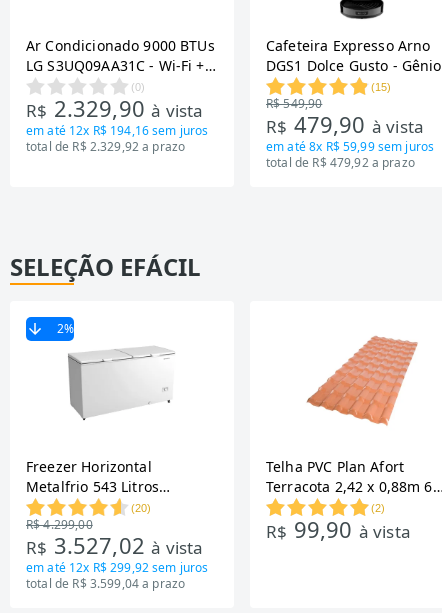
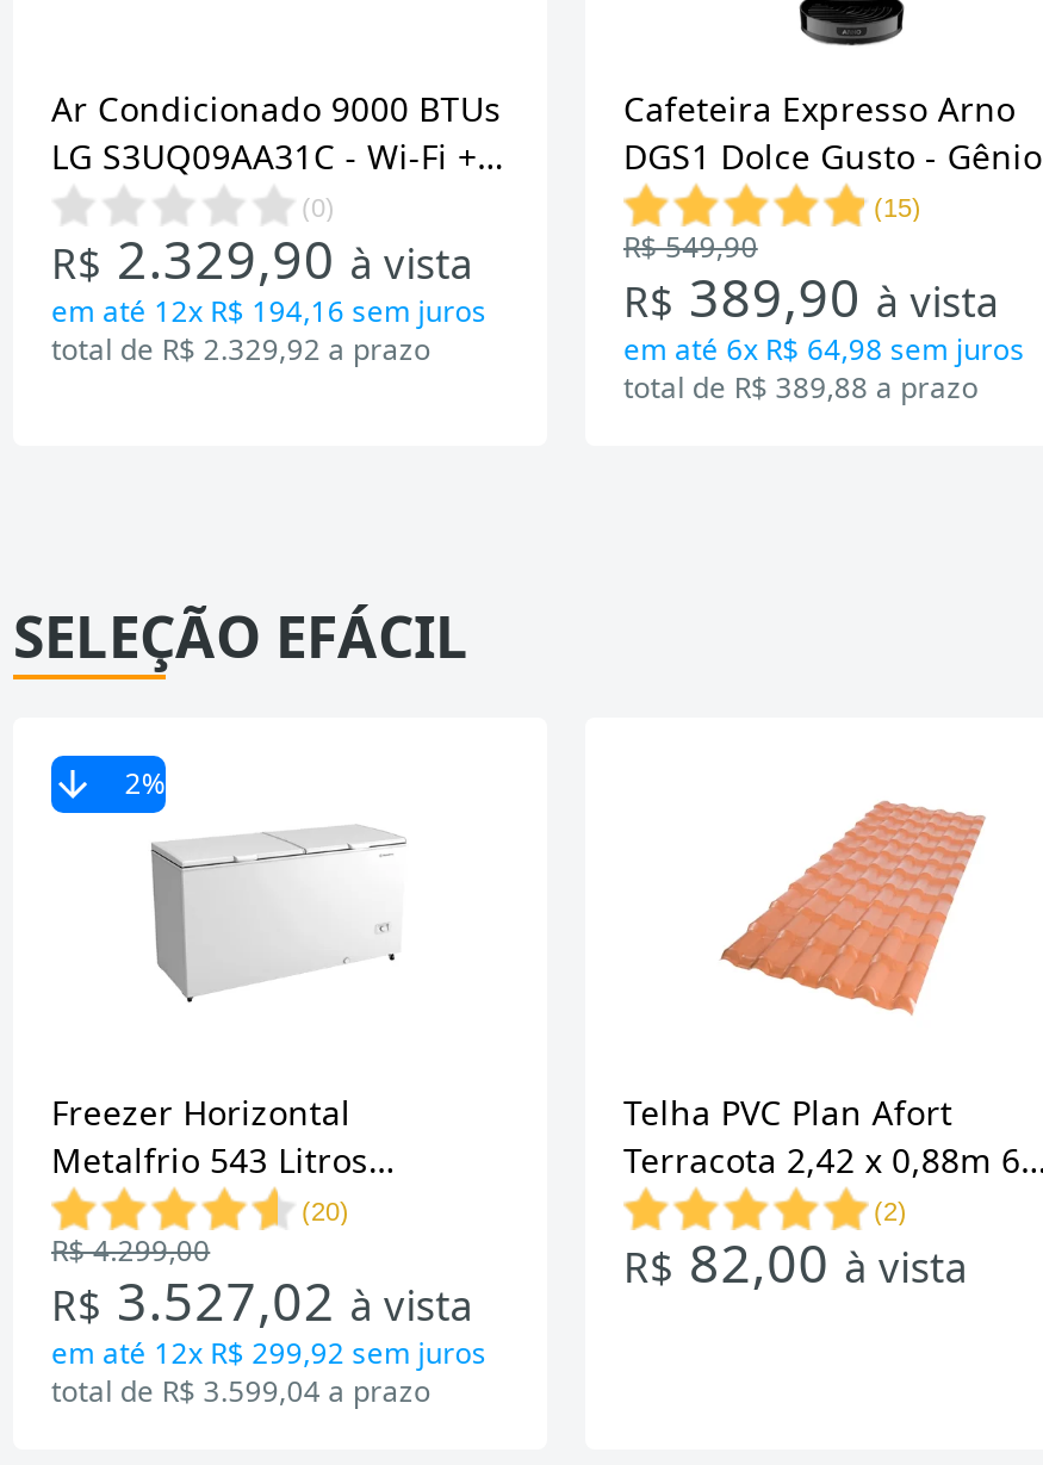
[266,109,424,139] R$479,90 à vista -> [623,260,1000,331] R$389,90 à vista
[266,138,434,155] em até 8x R$ 59,99 sem juros -> [623,329,1024,370] em até 6x R$ 64,98 sem juros
[266,154,415,171] total de R$ 479,92 a prazo -> [623,367,978,408] total de R$ 389,88 a prazo
[266,514,411,544] R$99,90 à vista -> [623,1225,969,1297] R$82,00 à vista

